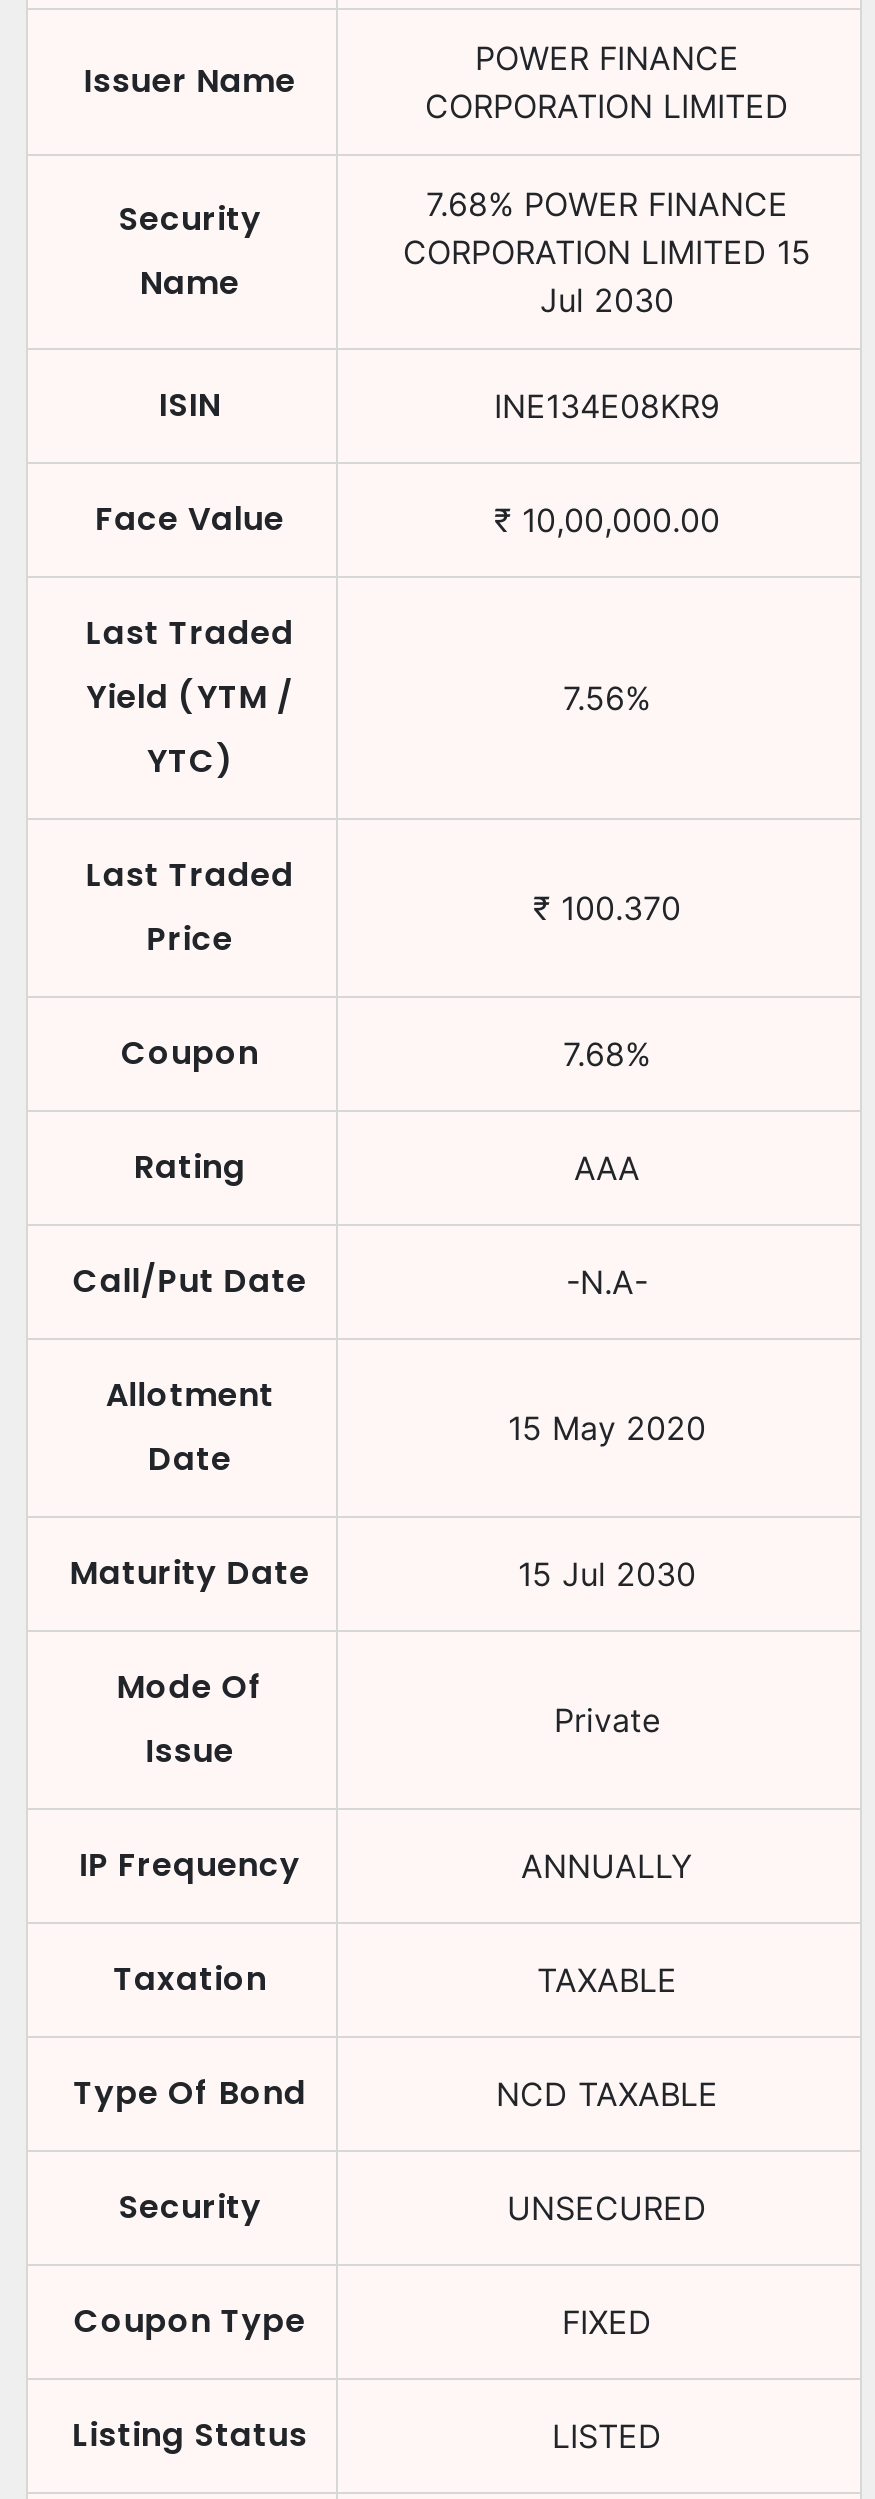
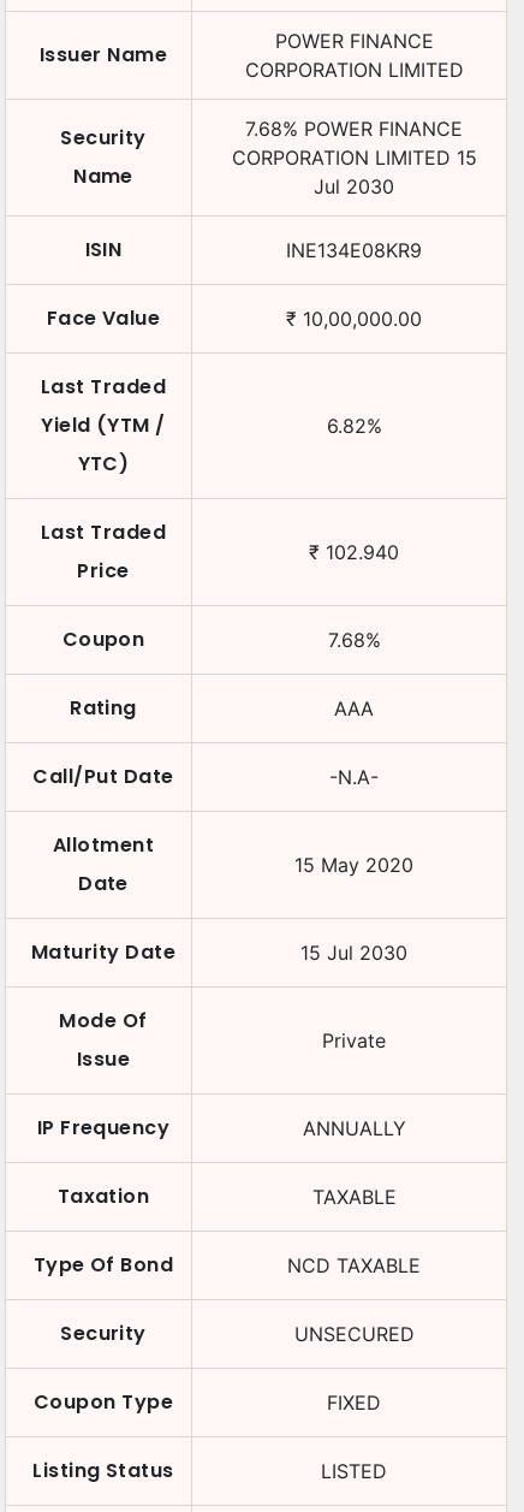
[563,678,651,718] 7.56% -> [326,414,382,438] 6.82%
[533,888,681,928] ₹100.370 -> [309,540,399,564] ₹102.940

